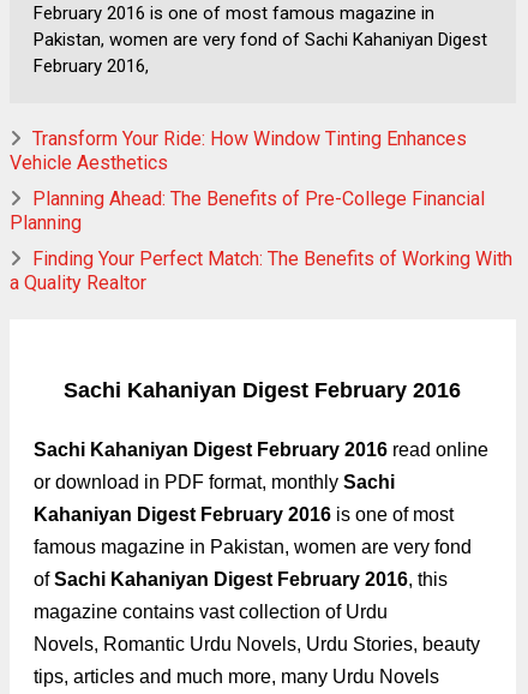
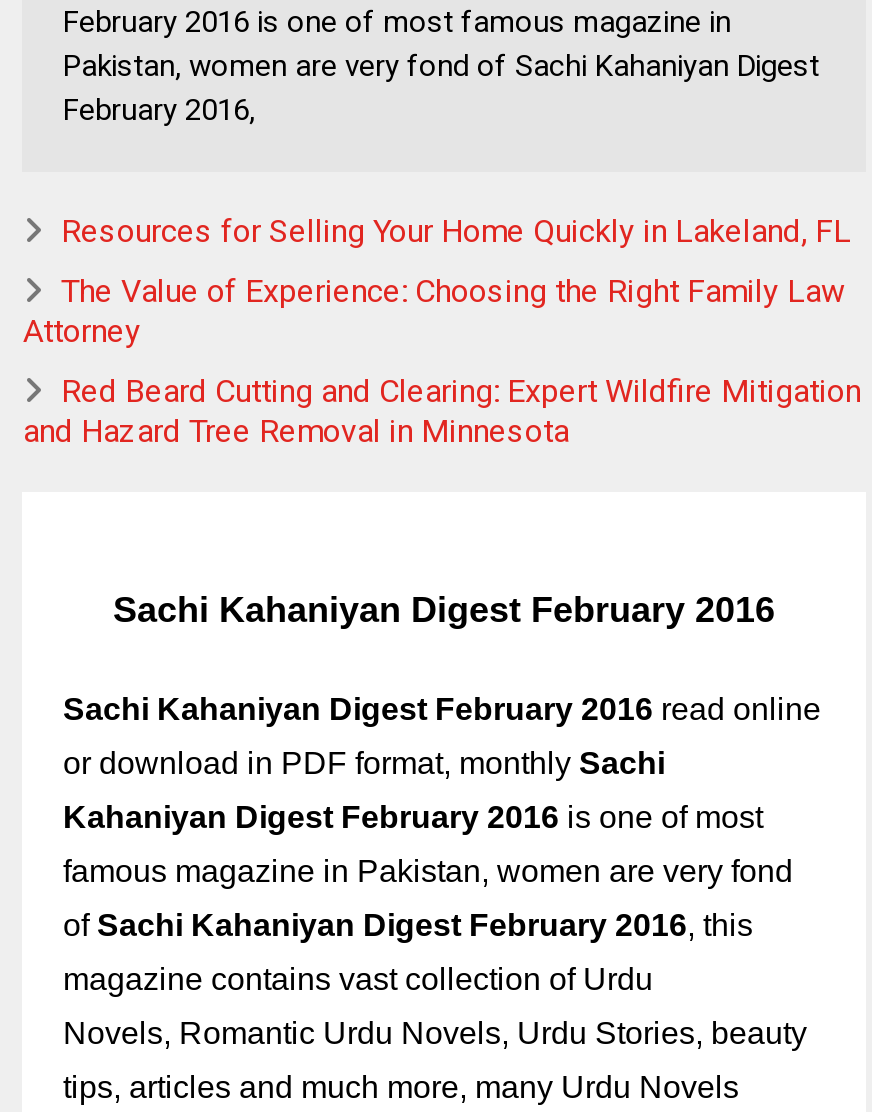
[10,127,467,174] Transform Your Ride: How Window Tinting Enhances | Vehicle Aesthetics -> [61,212,851,250] Resources for Selling Your Home Quickly in Lakeland, FL
[10,187,485,234] Planning Ahead: The Benefits of Pre-College Financial | Planning -> [23,272,845,350] The Value of Experience: Choosing the Right Family Law | Attorney
[10,247,513,294] Finding Your Perfect Match: The Benefits of Working With | a Quality Realtor -> [23,372,861,450] Red Beard Cutting and Clearing: Expert Wildfire Mitigation | and Hazard Tree Removal in Minnesota

